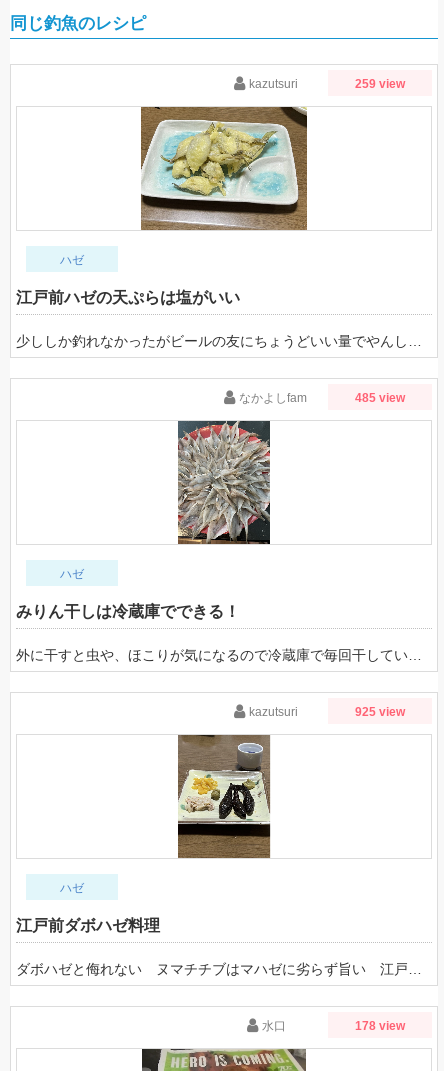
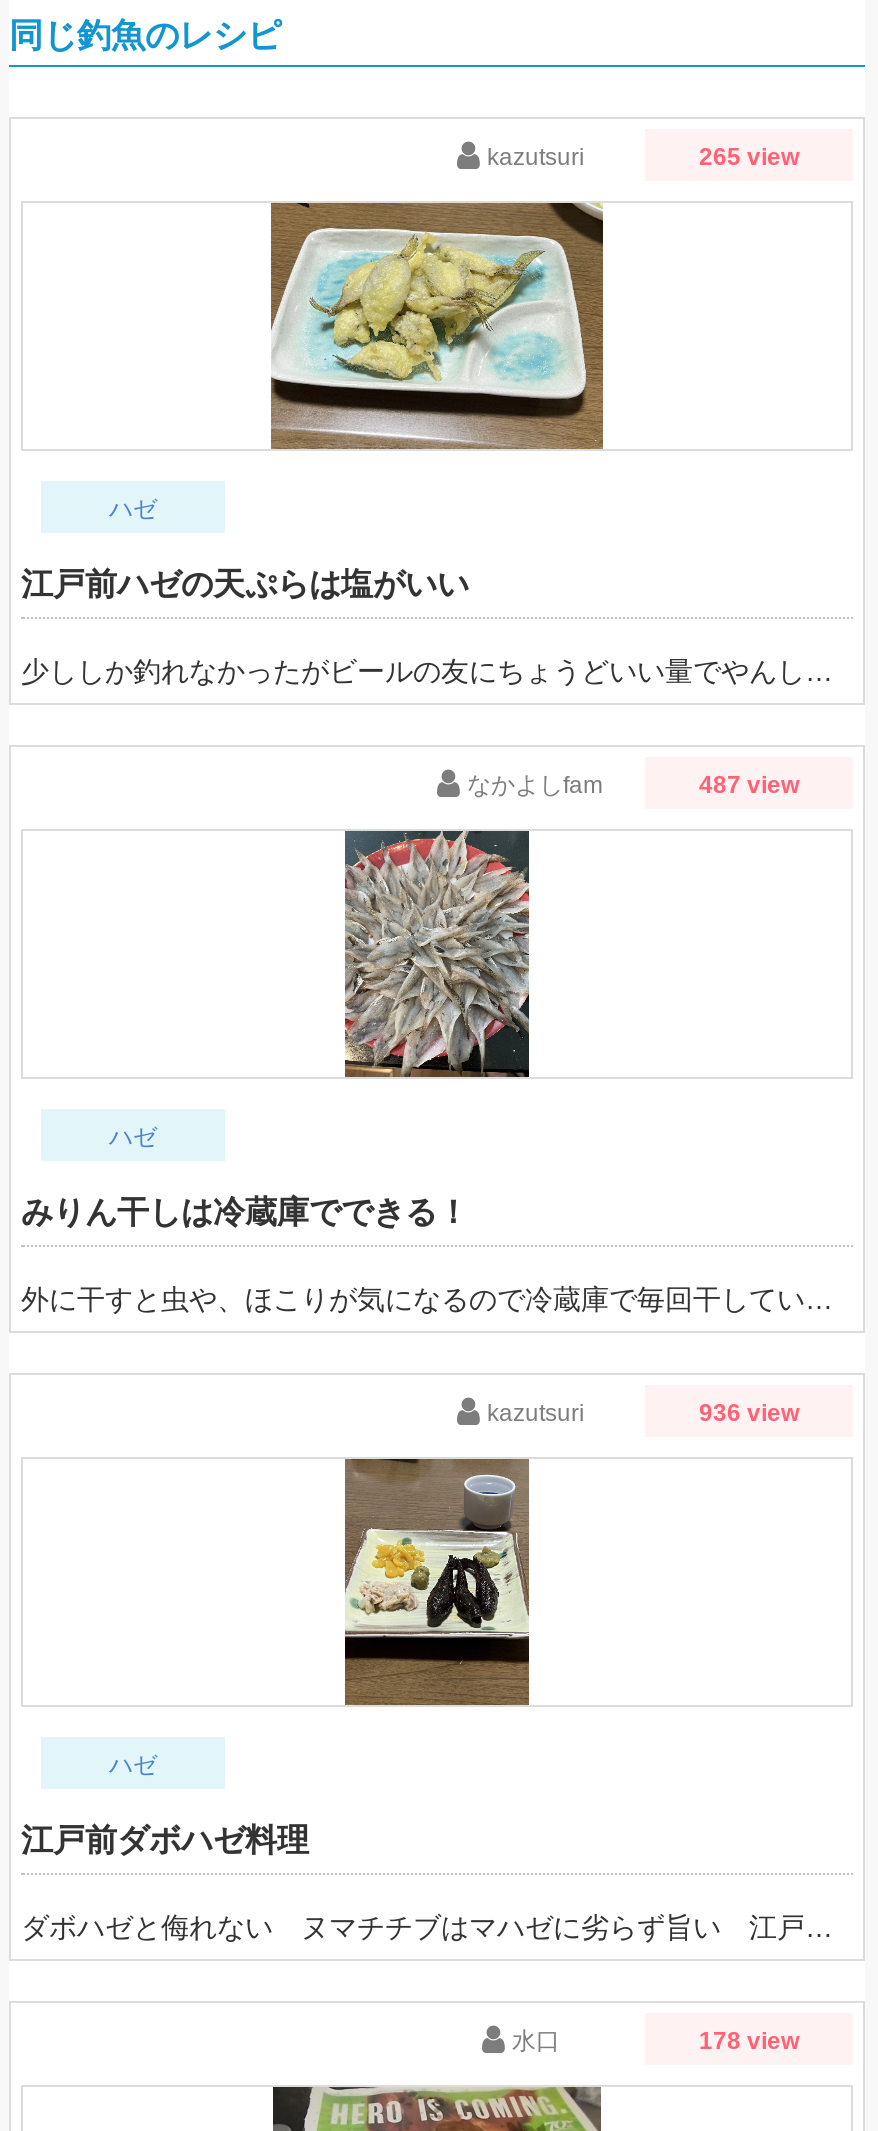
[355,77,405,91] 259 view -> [699,143,799,171] 265 view
[355,391,405,405] 485 view -> [699,771,799,799] 487 view
[355,705,405,719] 925 view -> [699,1399,799,1427] 936 view

